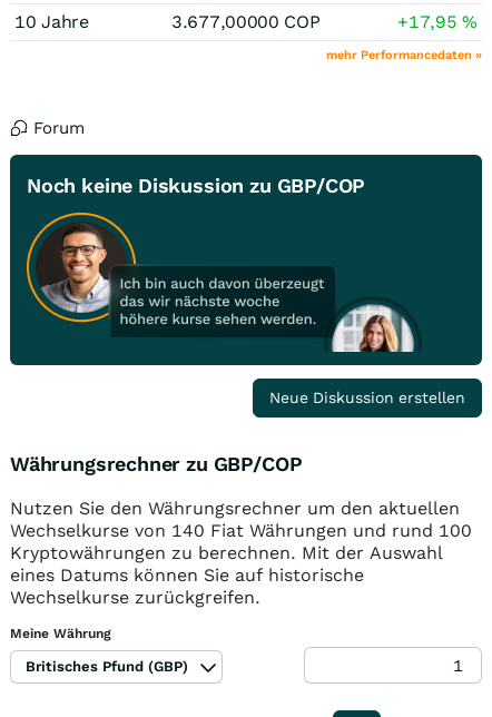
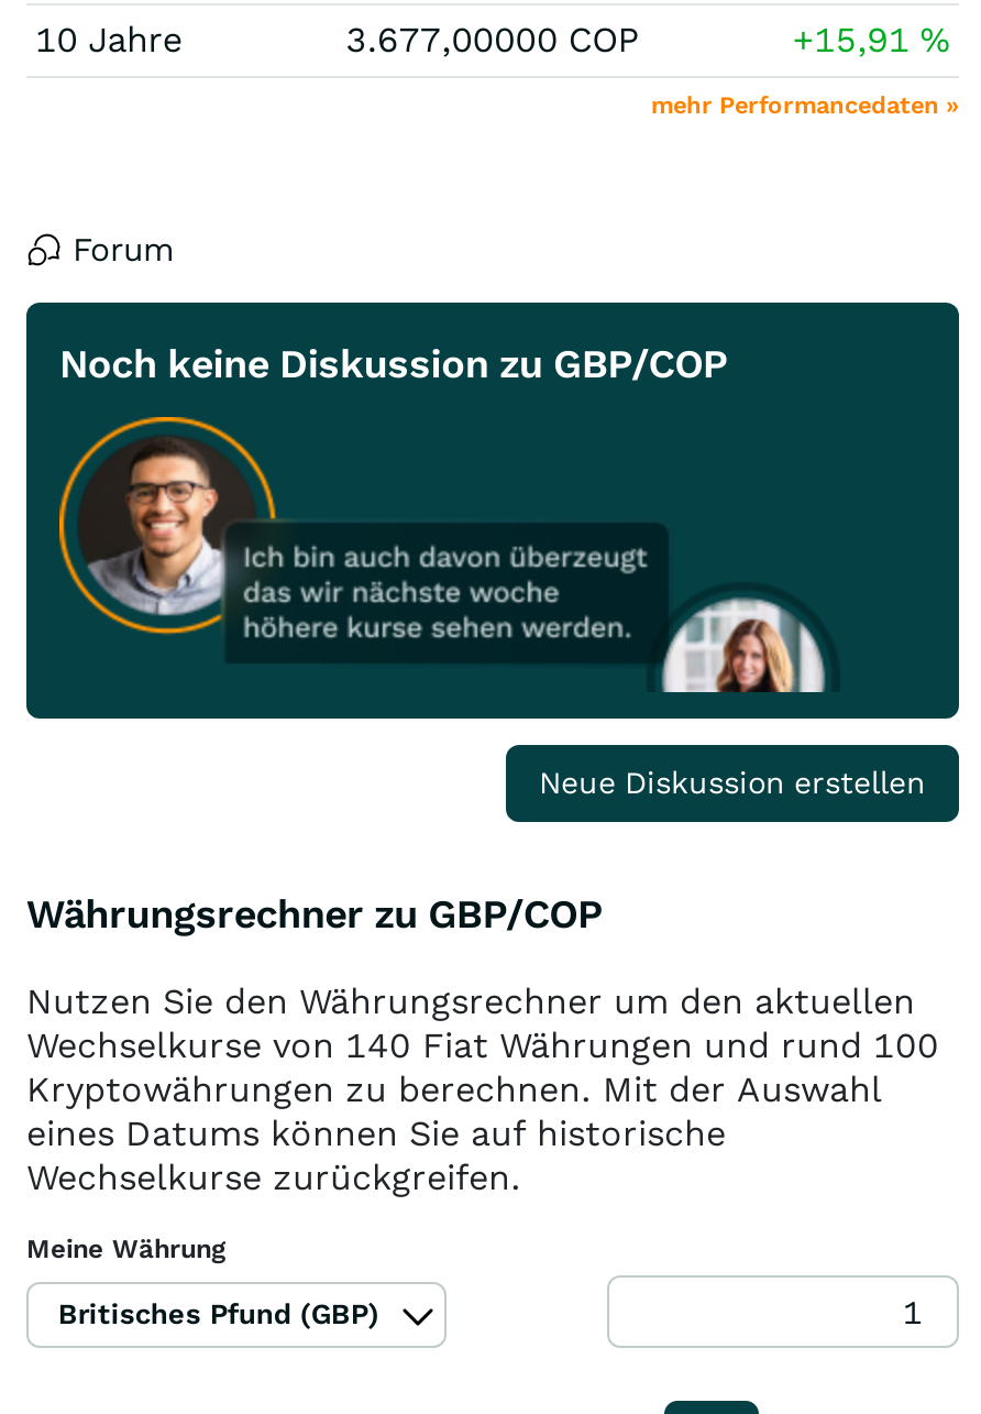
[398,11,478,32] +17,95% -> [793,19,950,61] +15,91%

